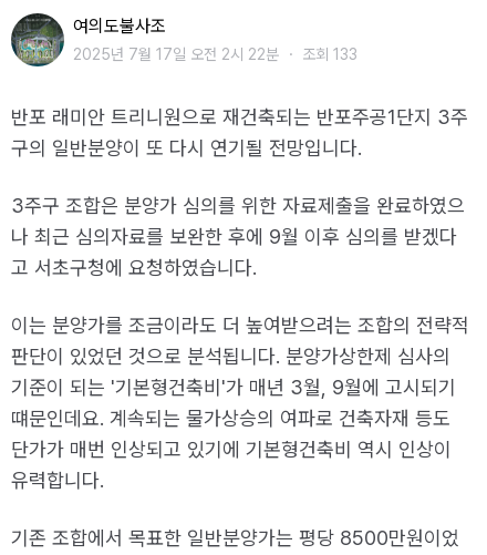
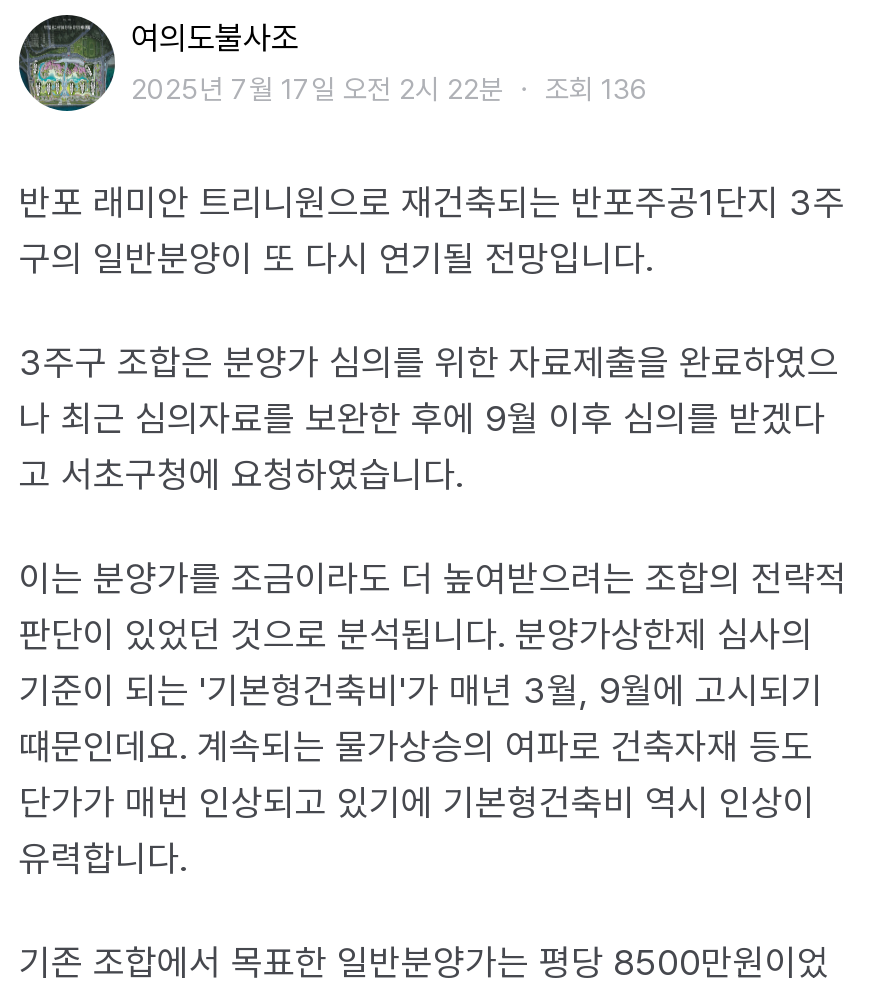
[73,45,358,63] 2025년 7월 17일 오전 2시 22분 ・ 조회 133 -> [131,72,647,104] 2025년 7월 17일 오전 2시 22분 ・ 조회 136

